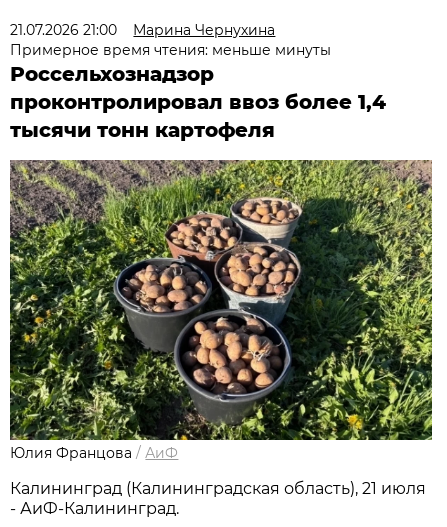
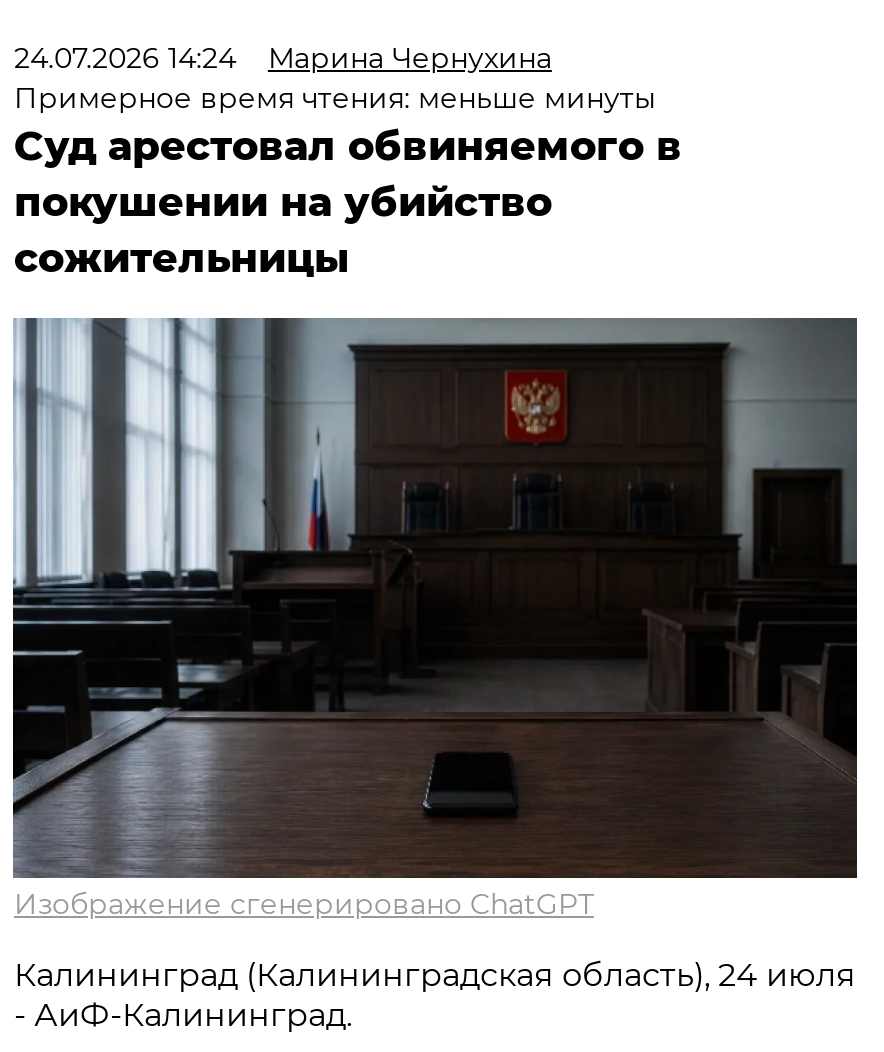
[10,21,275,39] 21.07.2026 21:00 Марина Чернухина -> [14,40,552,76] 24.07.2026 14:24 Марина Чернухина
[10,62,386,142] Россельхознадзор | проконтролировал ввоз более 1,4 | тысячи тонн картофеля -> [14,122,682,282] Суд арестовал обвиняемого в | покушении на убийство | сожительницы
[9,159,433,462] [image] | Юлия Францова / АиФ -> [11,316,859,922] [image] | Изображение сгенерировано ChatGPT
[10,479,426,498] Калининград (Калининградская область), 21 июля -> [14,956,856,994] Калининград (Калининградская область), 24 июля

